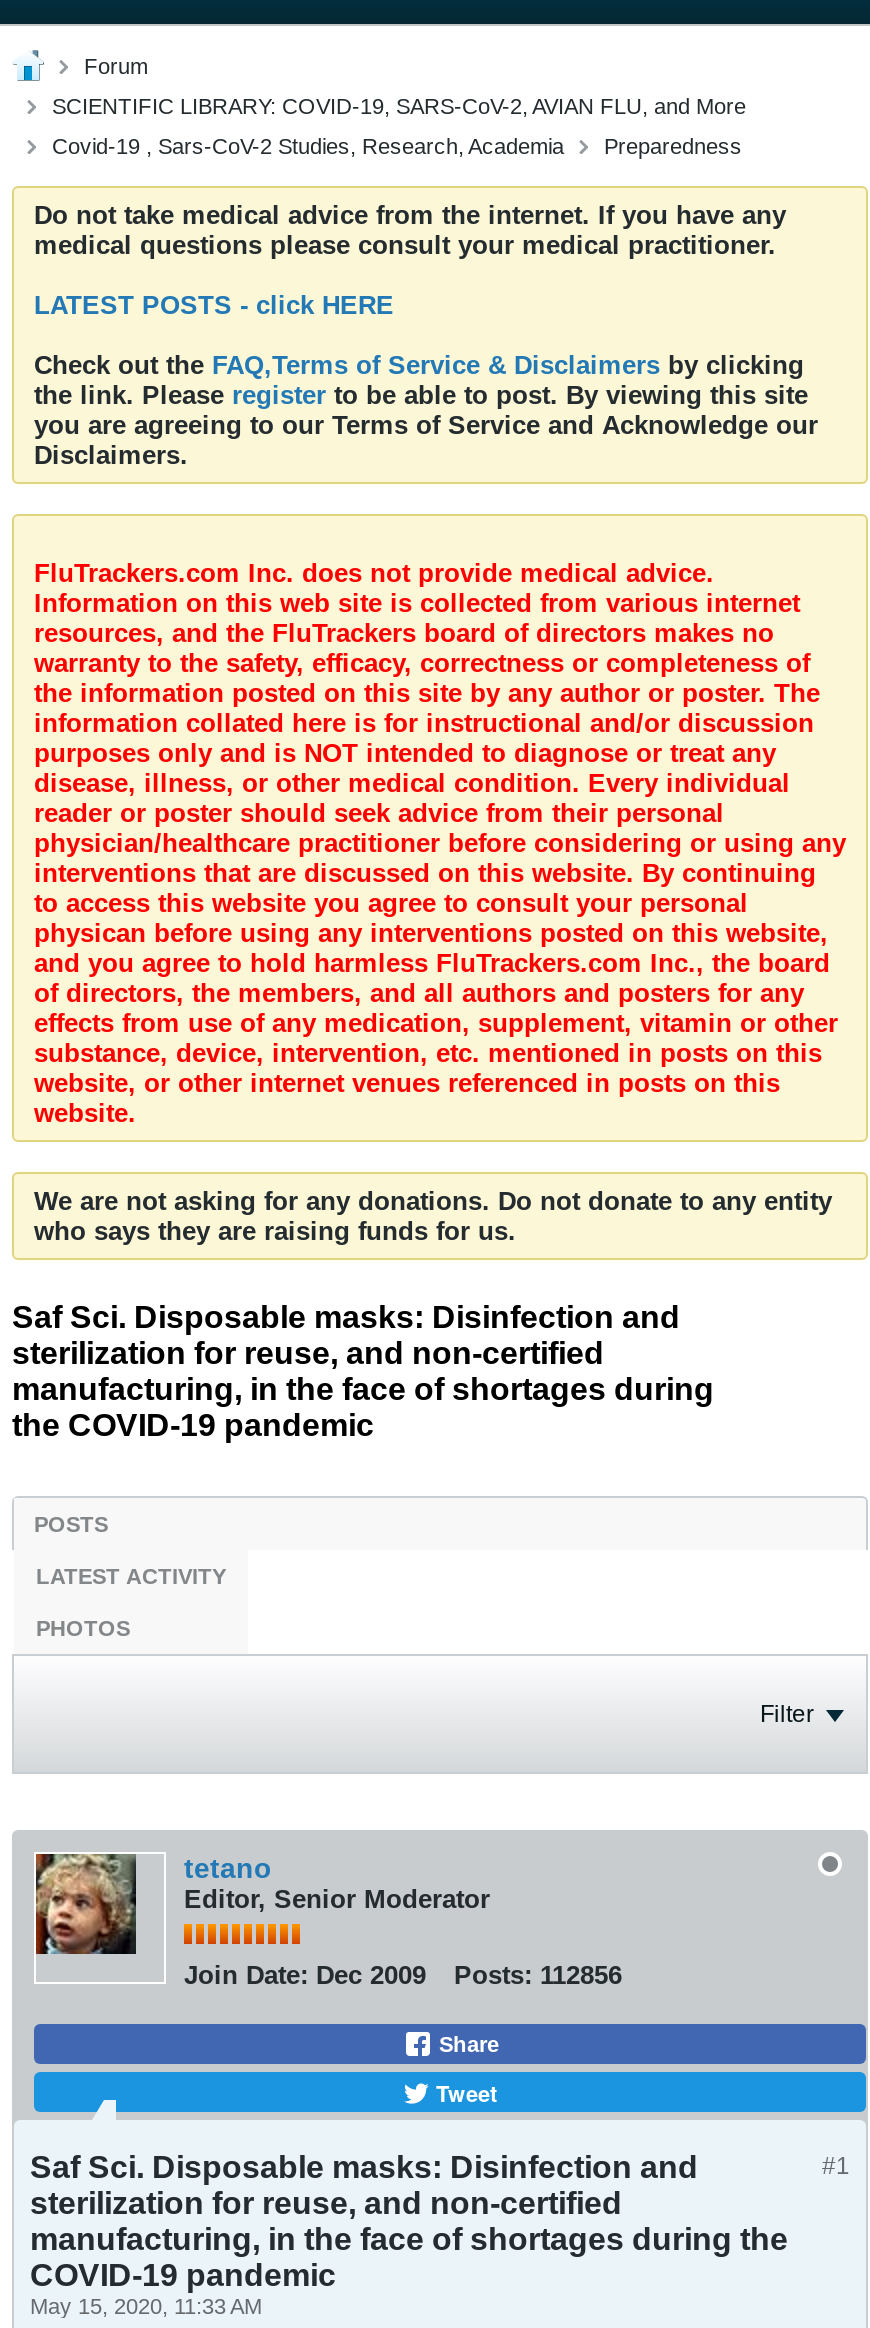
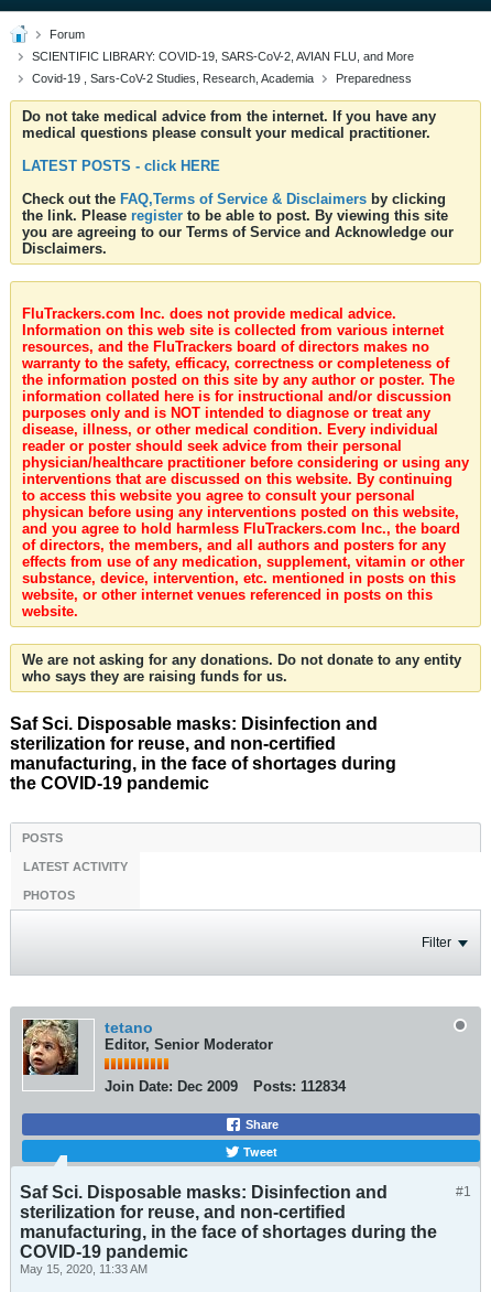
[184,1960,622,1990] Join Date: Dec 2009 Posts: 112856 -> [105,1078,346,1095] Join Date: Dec 2009 Posts: 112834

